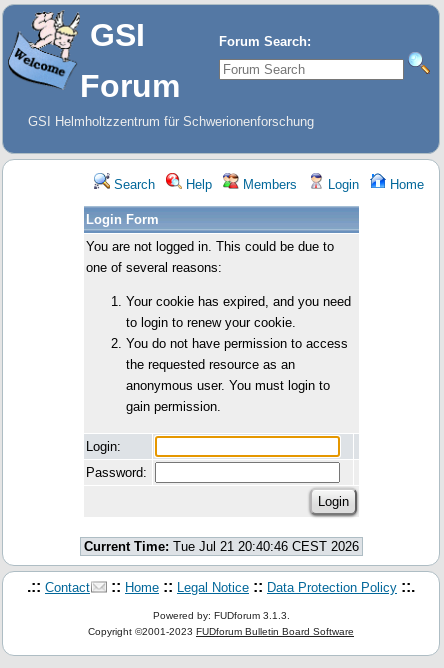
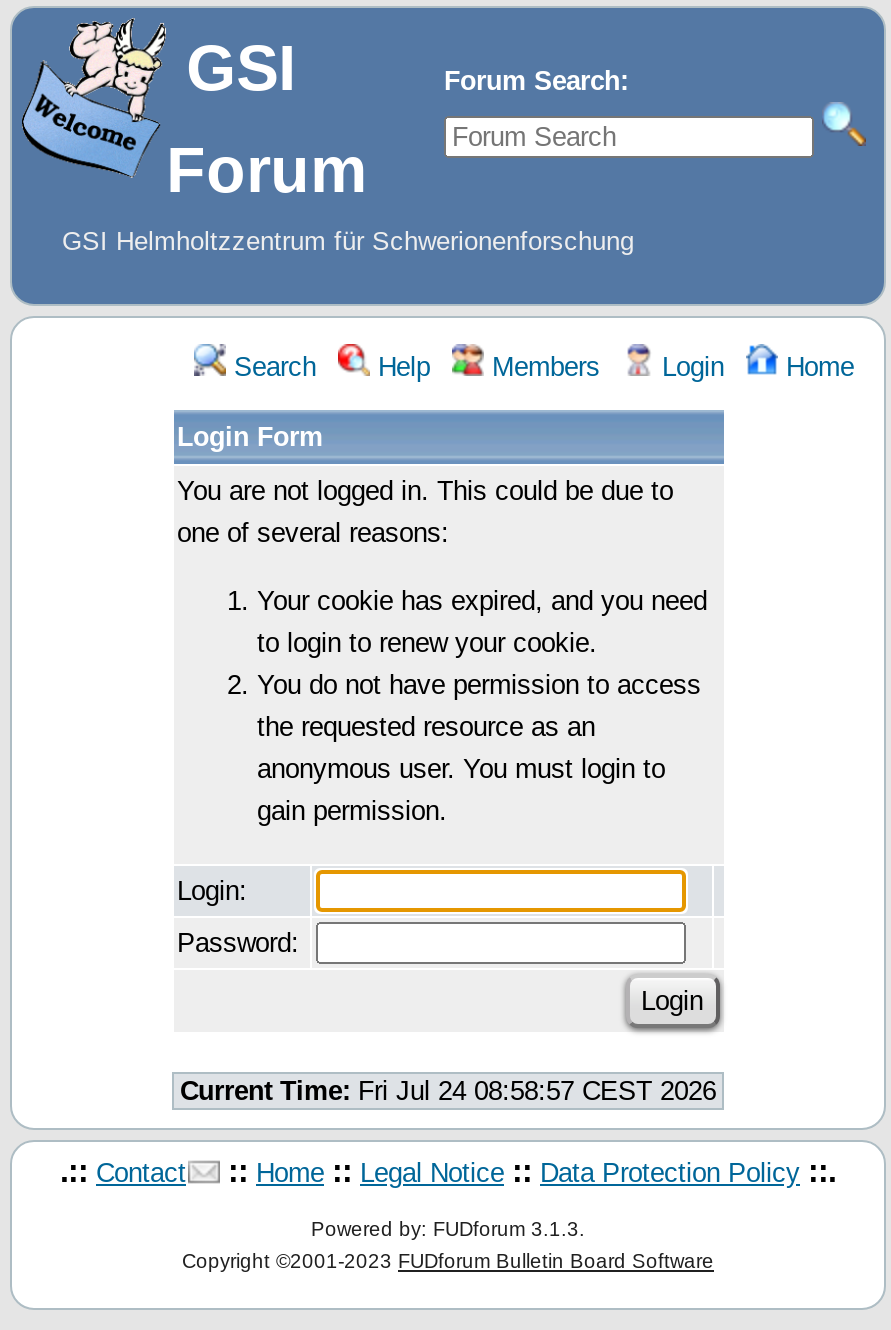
[83,539,358,554] Current Time: Tue Jul 21 20:40:46 CEST 2026 -> [180,1076,716,1106] Current Time: Fri Jul 24 08:58:57 CEST 2026

